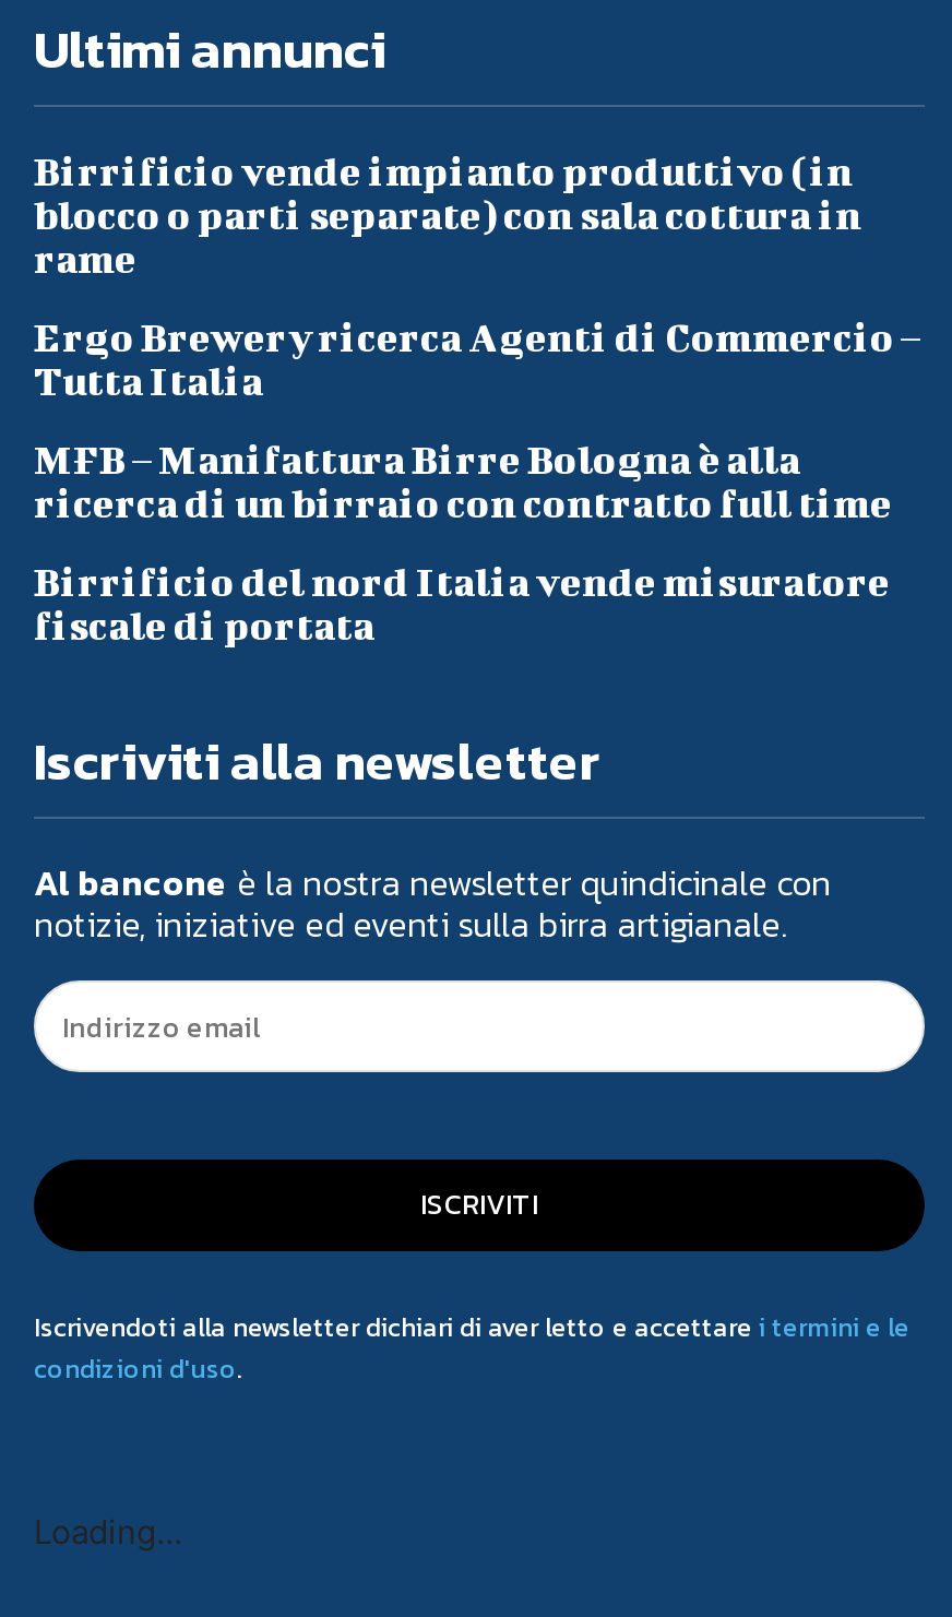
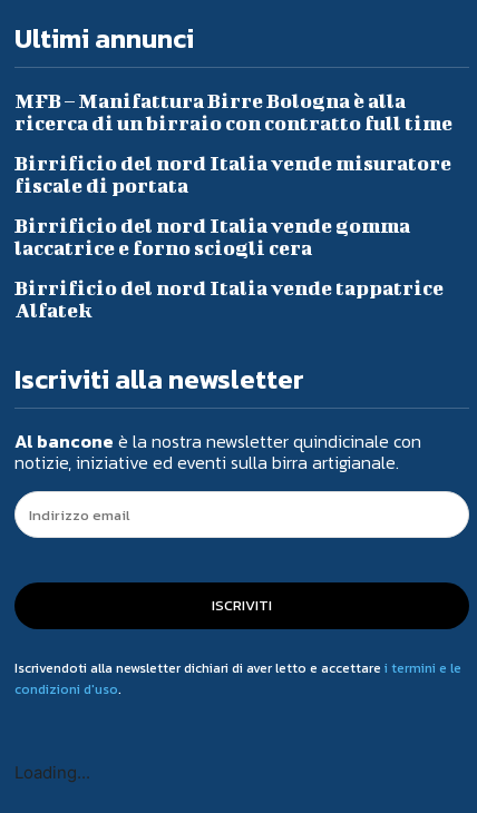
[34,150,920,405] Birrificio vende impianto produttivo (in | blocco o parti separate) con sala cottura in | rame | Ergo Brewery ricerca Agenti di Commercio – | Tutta Italia -> none
moved [34,438,892,650] -> [14,90,452,198]: MFB – Manifattura Birre Bologna è alla | ricerca di un birraio con contratto full time | Birrificio del nord Italia vende misuratore | fiscale di portata
none -> [14,214,444,322] Birrificio del nord Italia vende gomma | laccatrice e forno sciogli cera | Birrificio del nord Italia vende tappatrice | Alfatek

